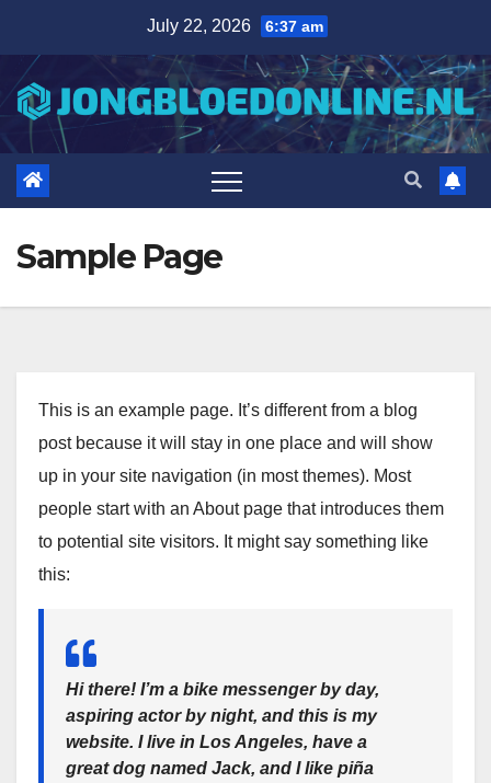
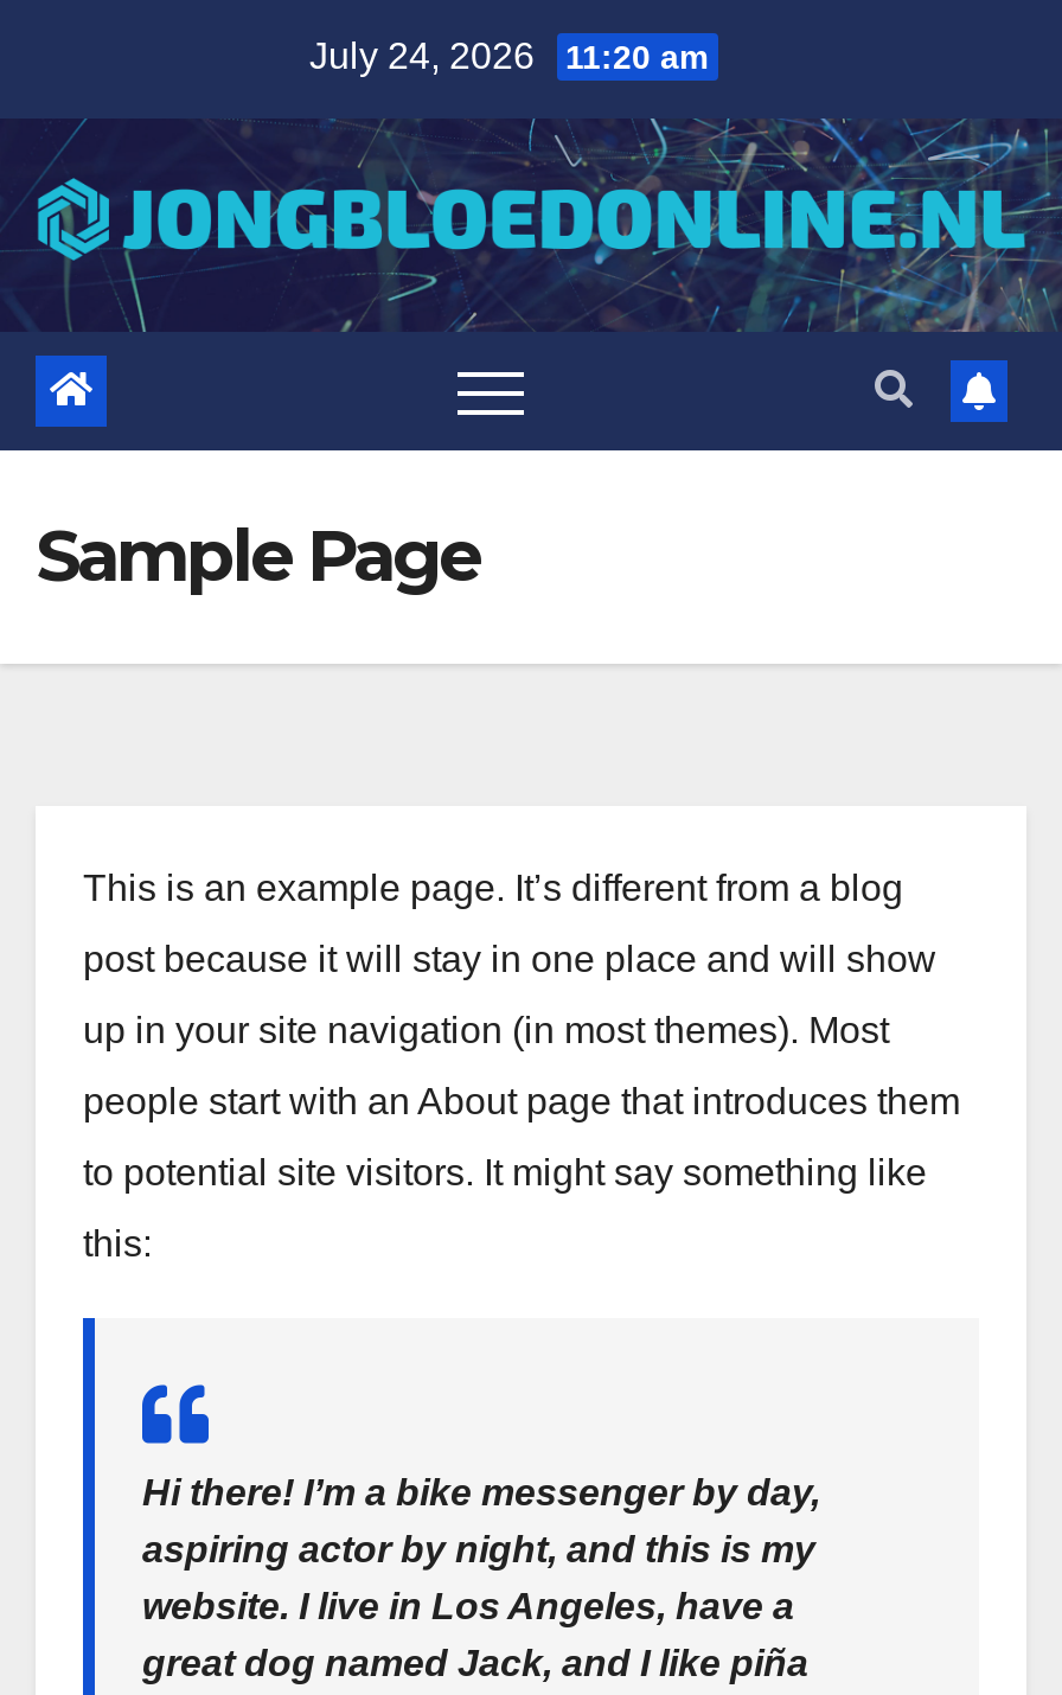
[147,16,323,35] July 22, 2026 6:37 am -> [309,36,708,76] July 24, 2026 11:20 am

